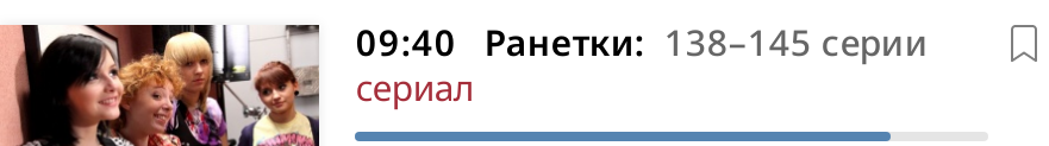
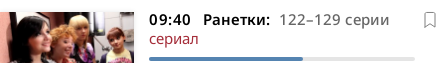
[356,18,929,65] 09:40 Ранетки: 138–145 серии -> [149,9,390,29] 09:40 Ранетки: 122–129 серии

